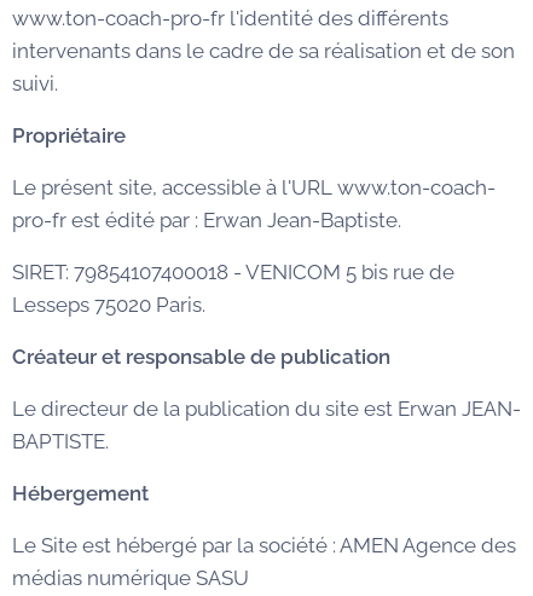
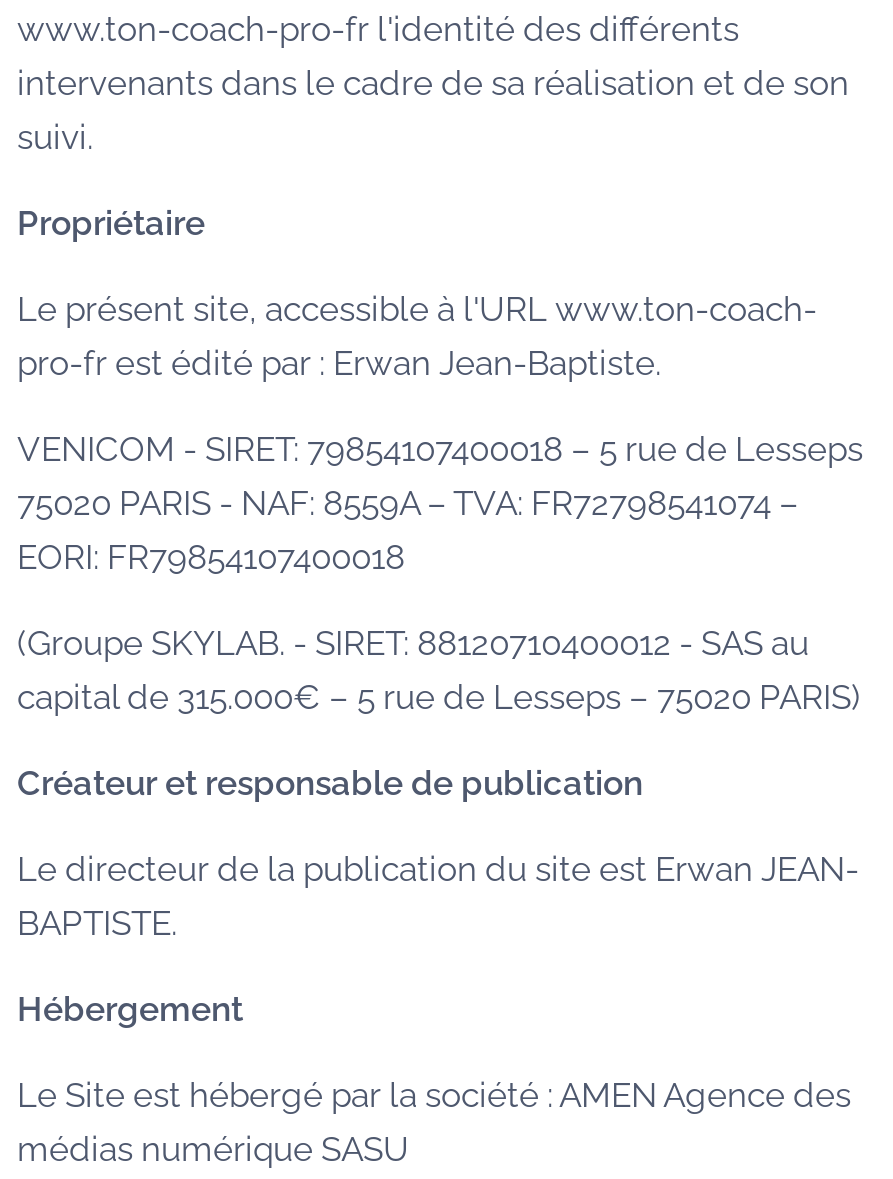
[12,260,454,317] SIRET: 79854107400018 - VENICOM 5 bis rue de | Lesseps 75020 Paris. -> [17,429,863,717] VENICOM - SIRET: 79854107400018 – 5 rue de Lesseps | 75020 PARIS - NAF: 8559A – TVA: FR72798541074 – | EORI: FR79854107400018 | (Groupe SKYLAB. - SIRET: 88120710400012 - SAS au | capital de 315.000€ – 5 rue de Lesseps – 75020 PARIS)

